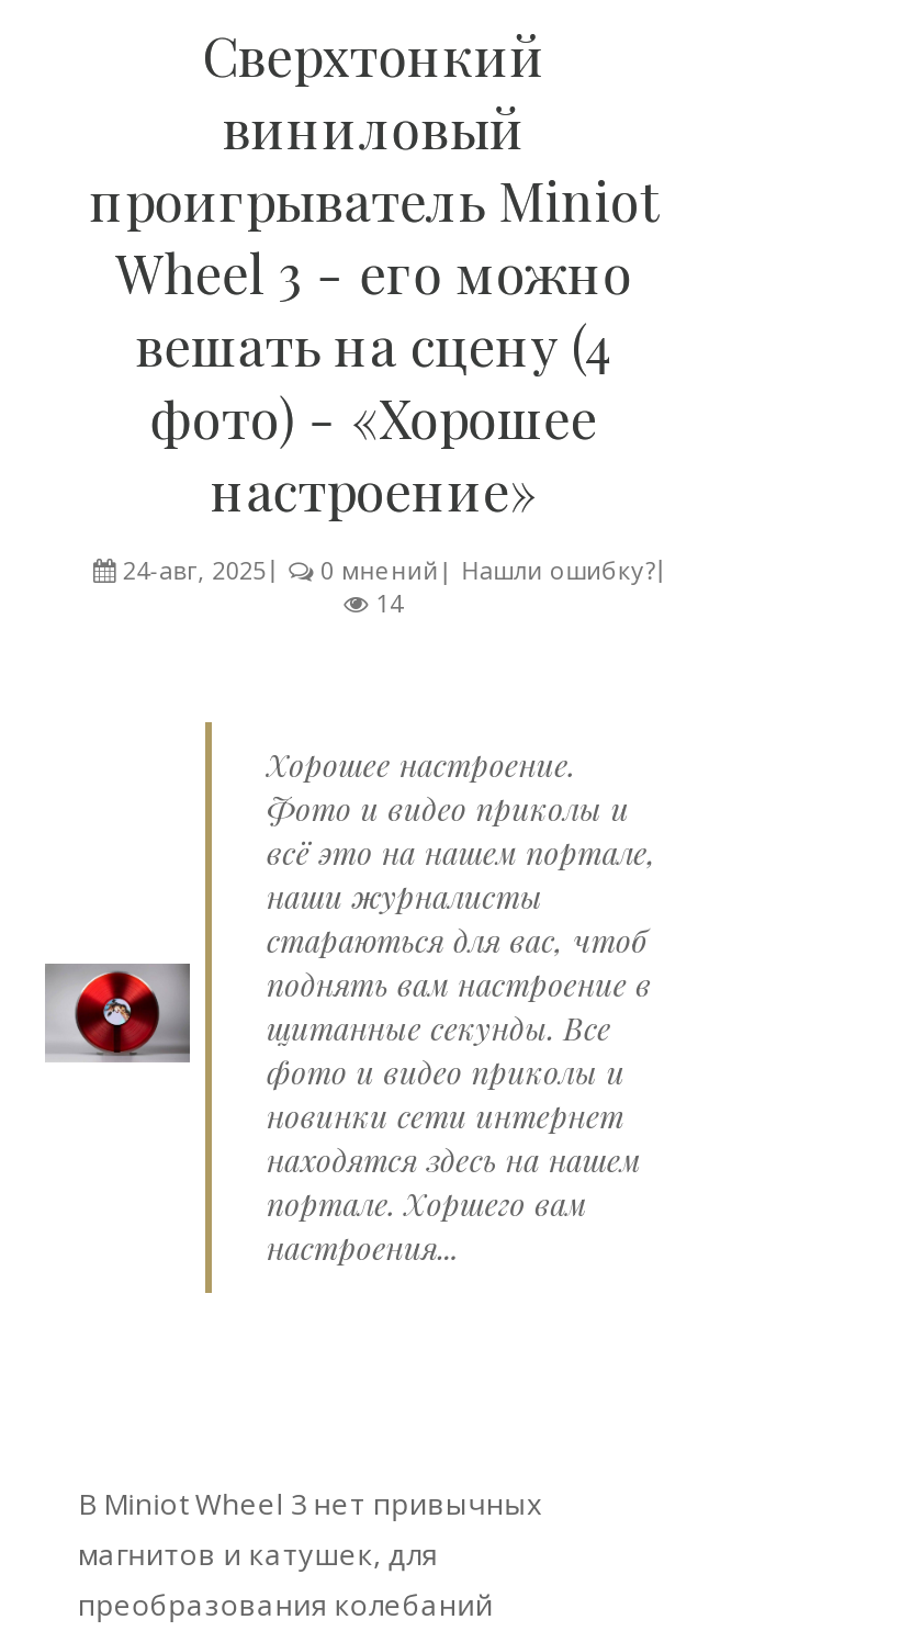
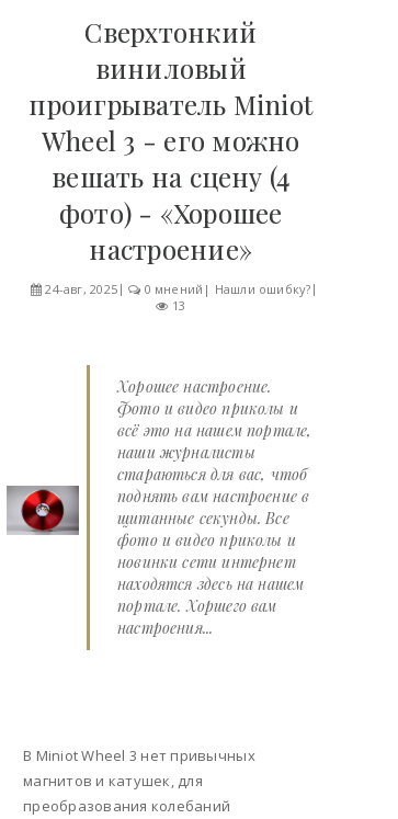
[376,586,403,619] 14 -> [172,297,186,314] 13

